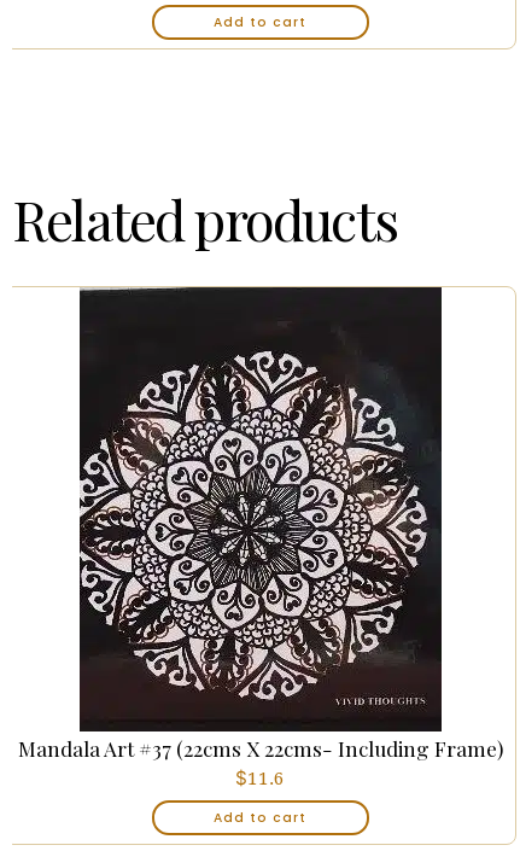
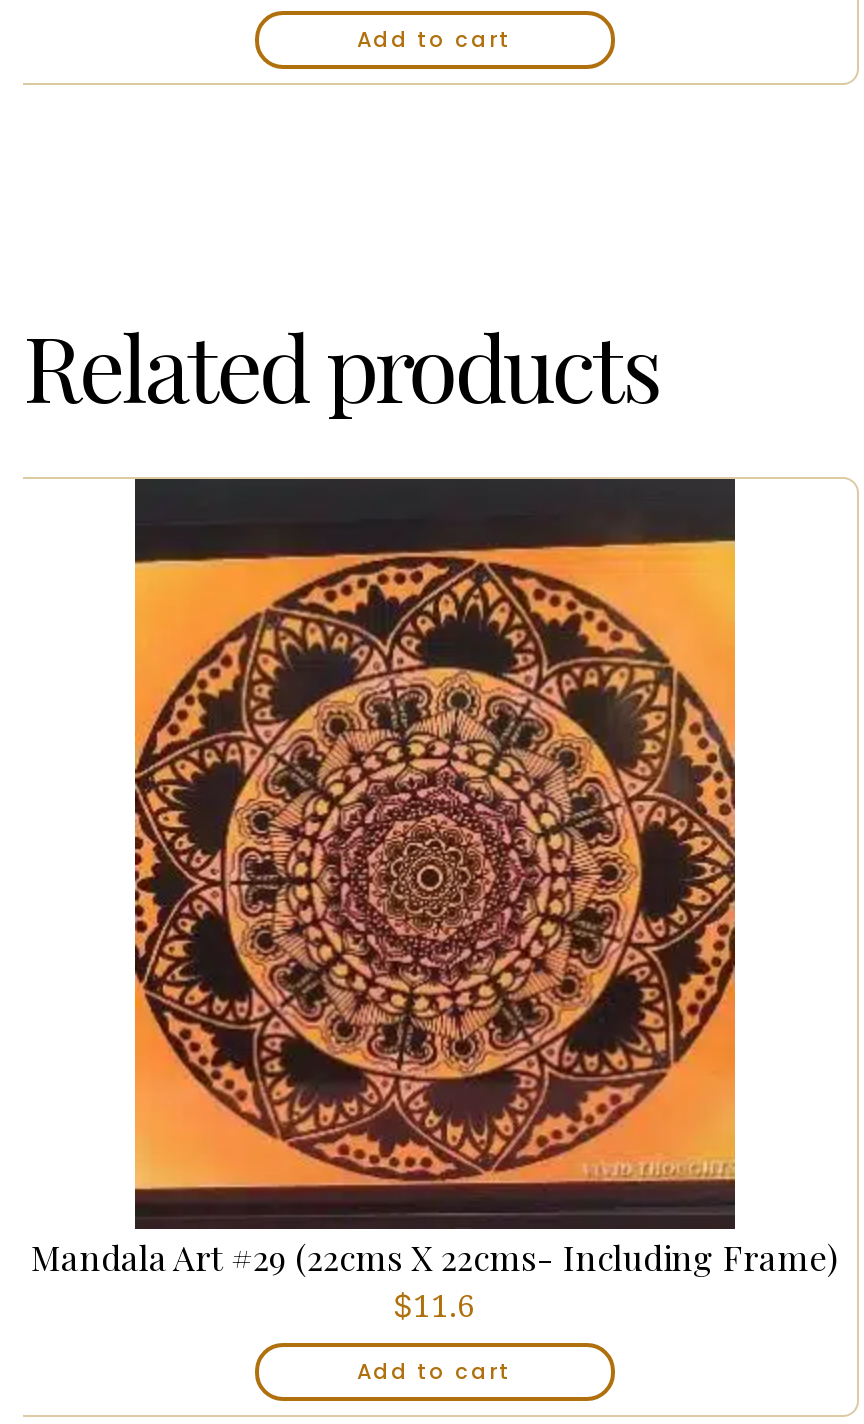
[17,313,503,762] [image] | Mandala Art #37 (22cms X 22cms- Including Frame) -> [31,525,837,1280] [image] | Mandala Art #29 (22cms X 22cms- Including Frame)

